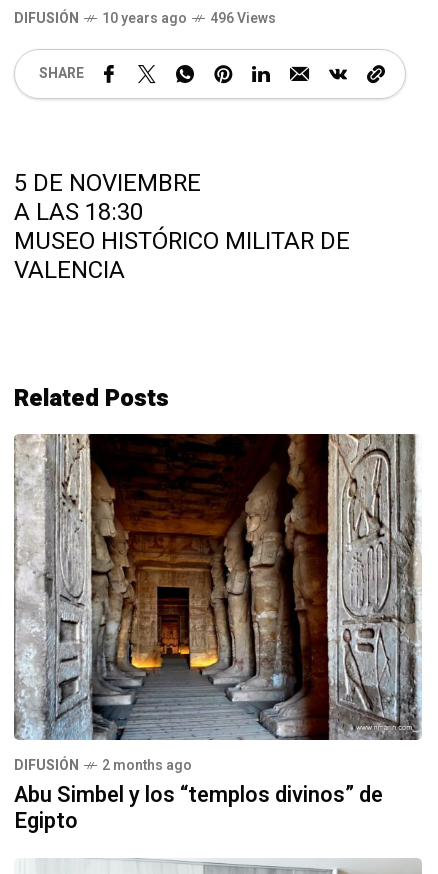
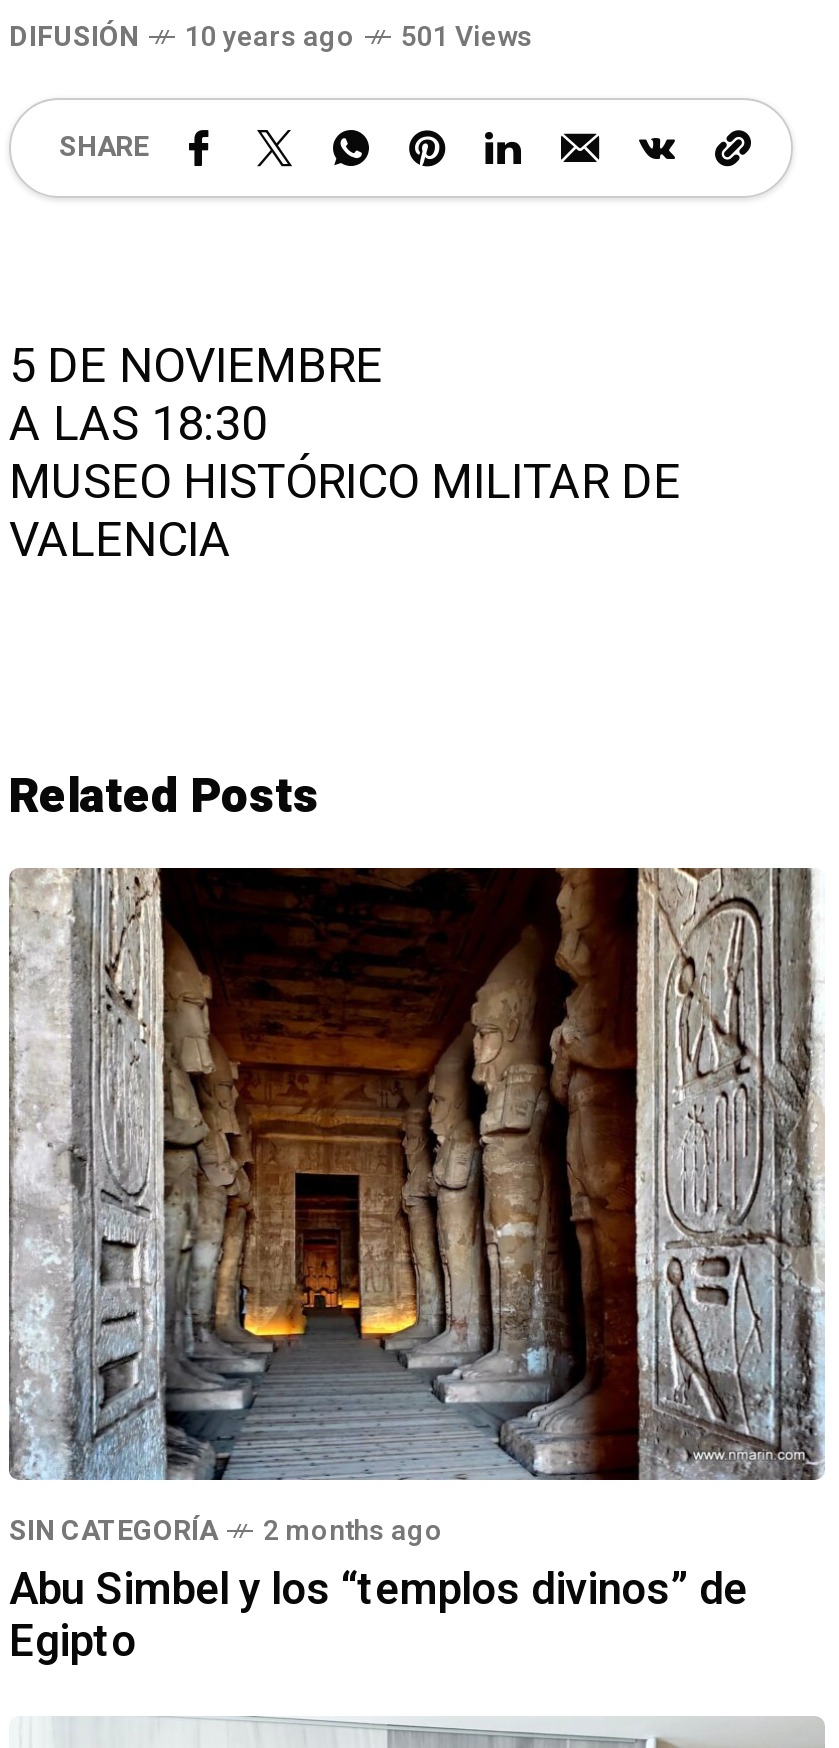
[14,8,276,29] DIFUSIÓN 10 years ago 496 Views -> [9,16,533,58] DIFUSIÓN 10 years ago 501 Views
[14,755,79,776] DIFUSIÓN -> [9,1510,217,1552] SIN CATEGORÍA

